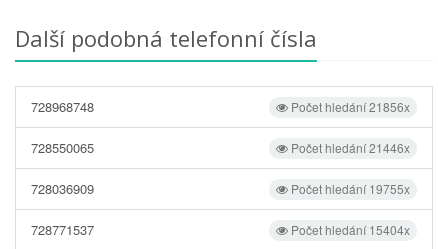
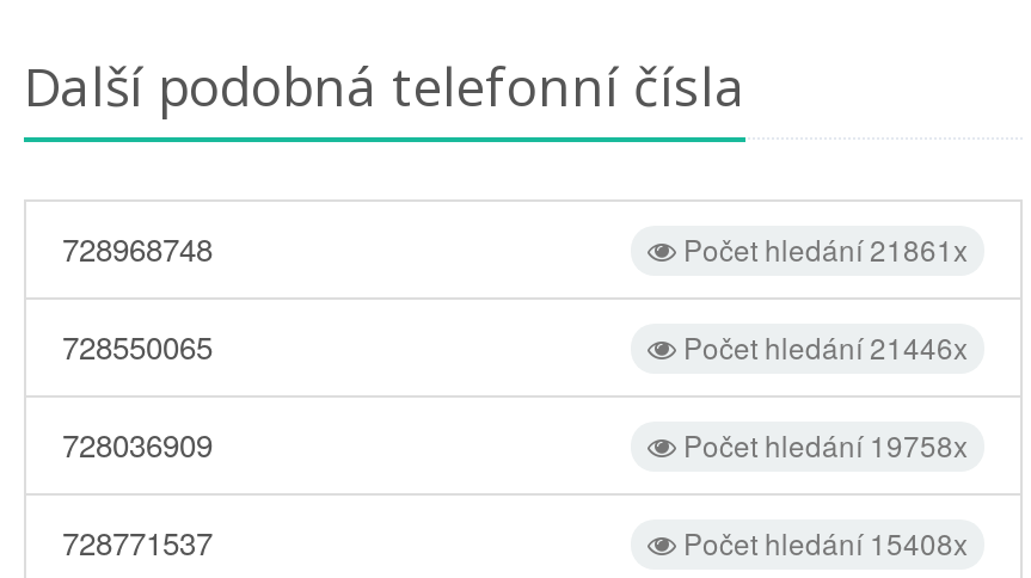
[288,98,410,115] Počet hledání 21856x -> [676,227,968,268] Počet hledání 21861x
[288,180,410,197] Počet hledání 19755x -> [676,423,968,464] Počet hledání 19758x
[288,221,410,238] Počet hledání 15404x -> [676,521,968,562] Počet hledání 15408x

